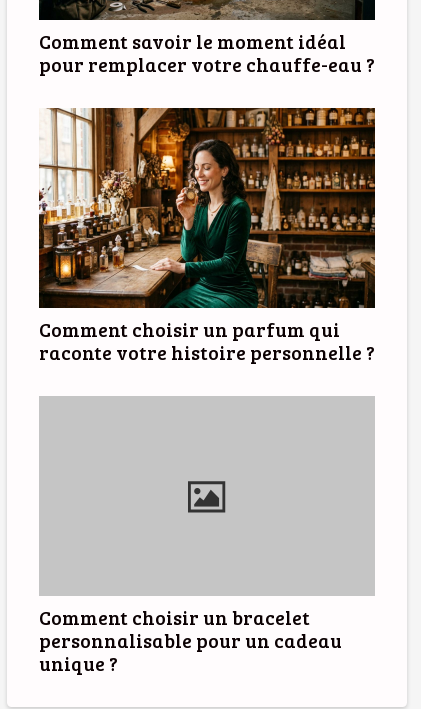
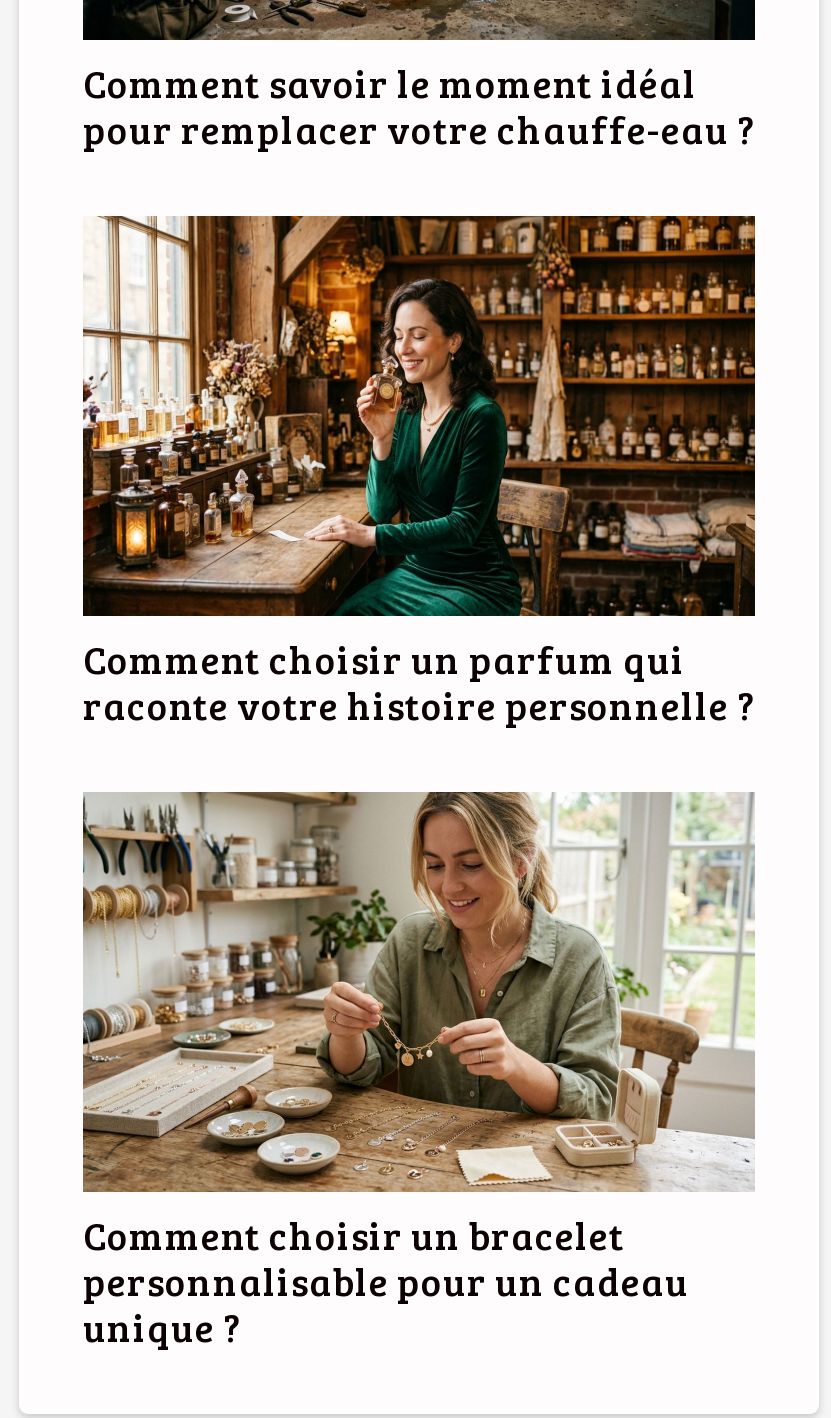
none -> [81,792,753,1192] [image]

